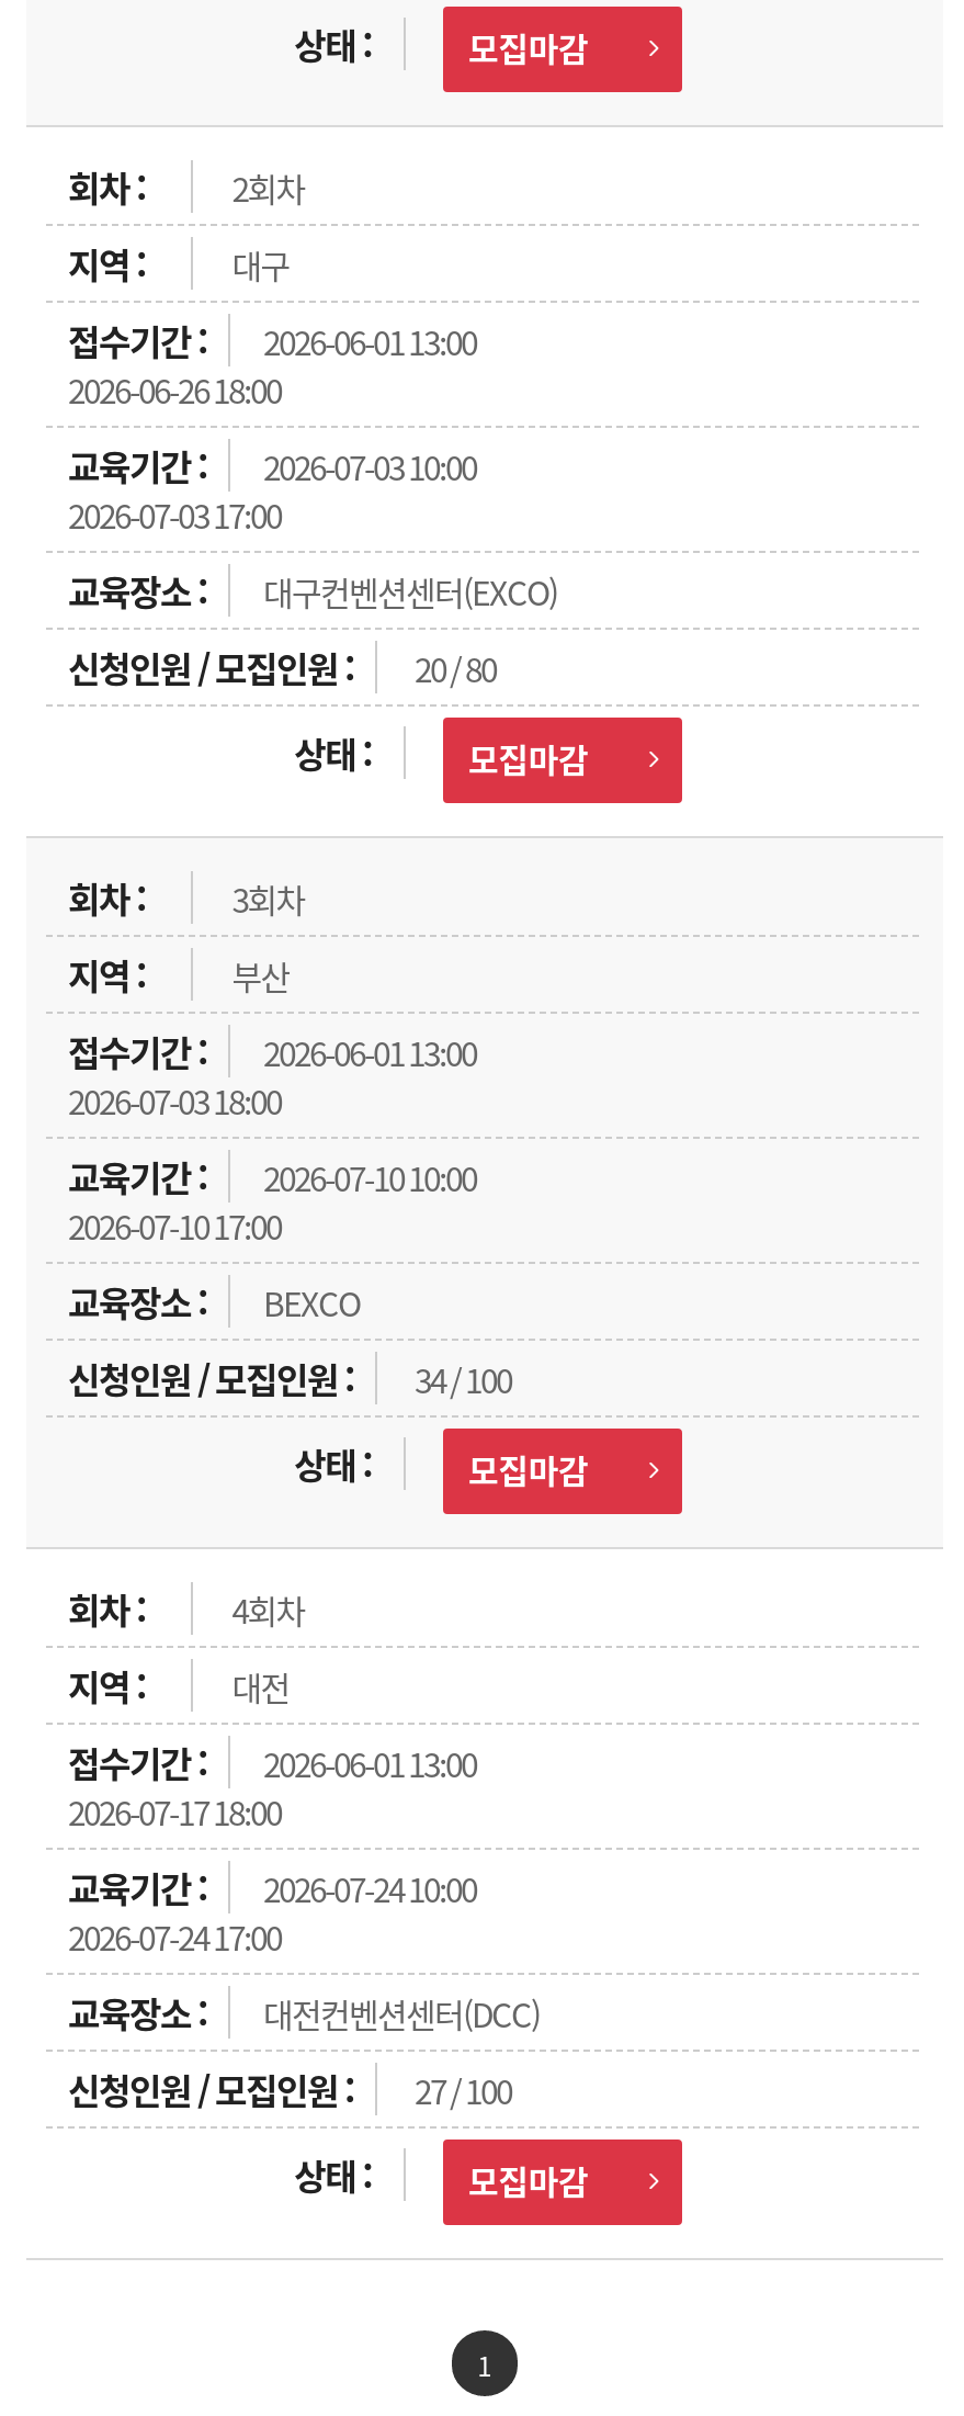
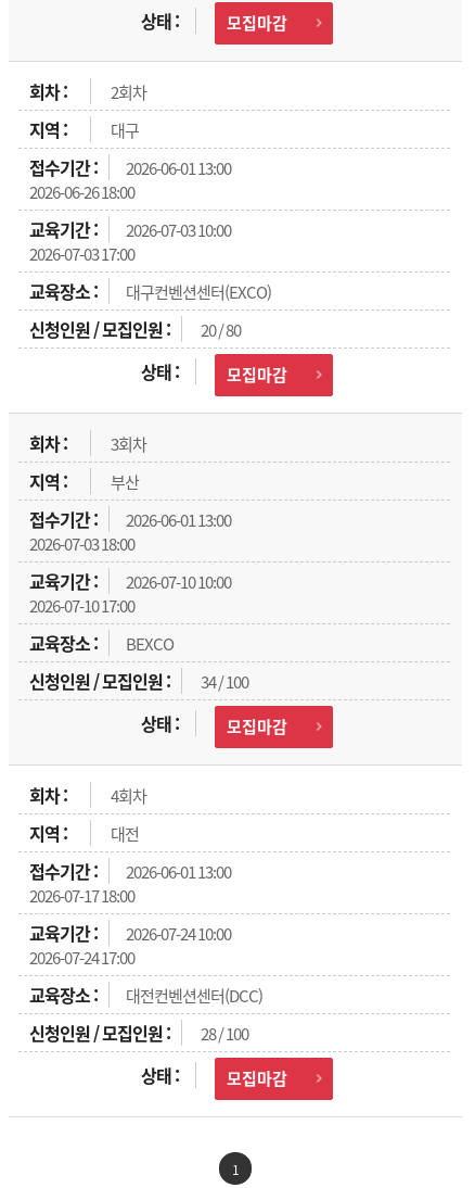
[410,2067,511,2113] 27 / 100 -> [198,1022,248,1044] 28 / 100

